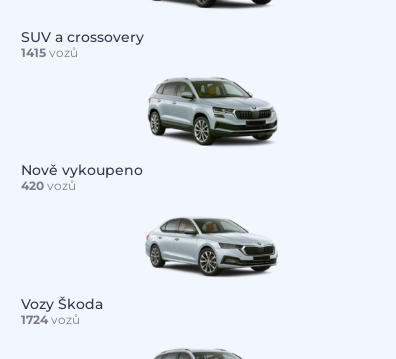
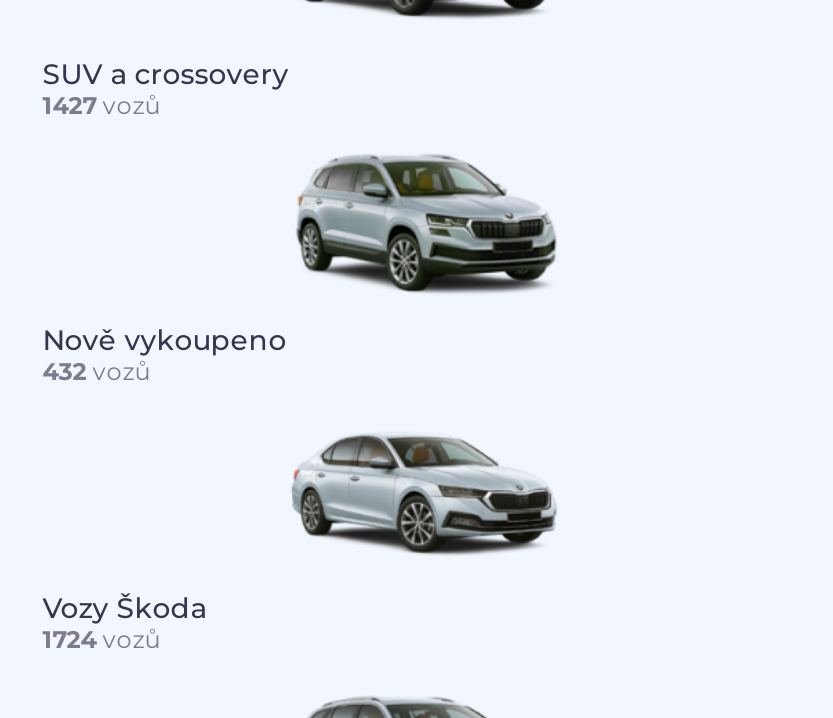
[21,45,78,60] 1415 vozů -> [42,90,160,120] 1427 vozů
[21,178,76,193] 420 vozů -> [42,357,150,387] 432 vozů

